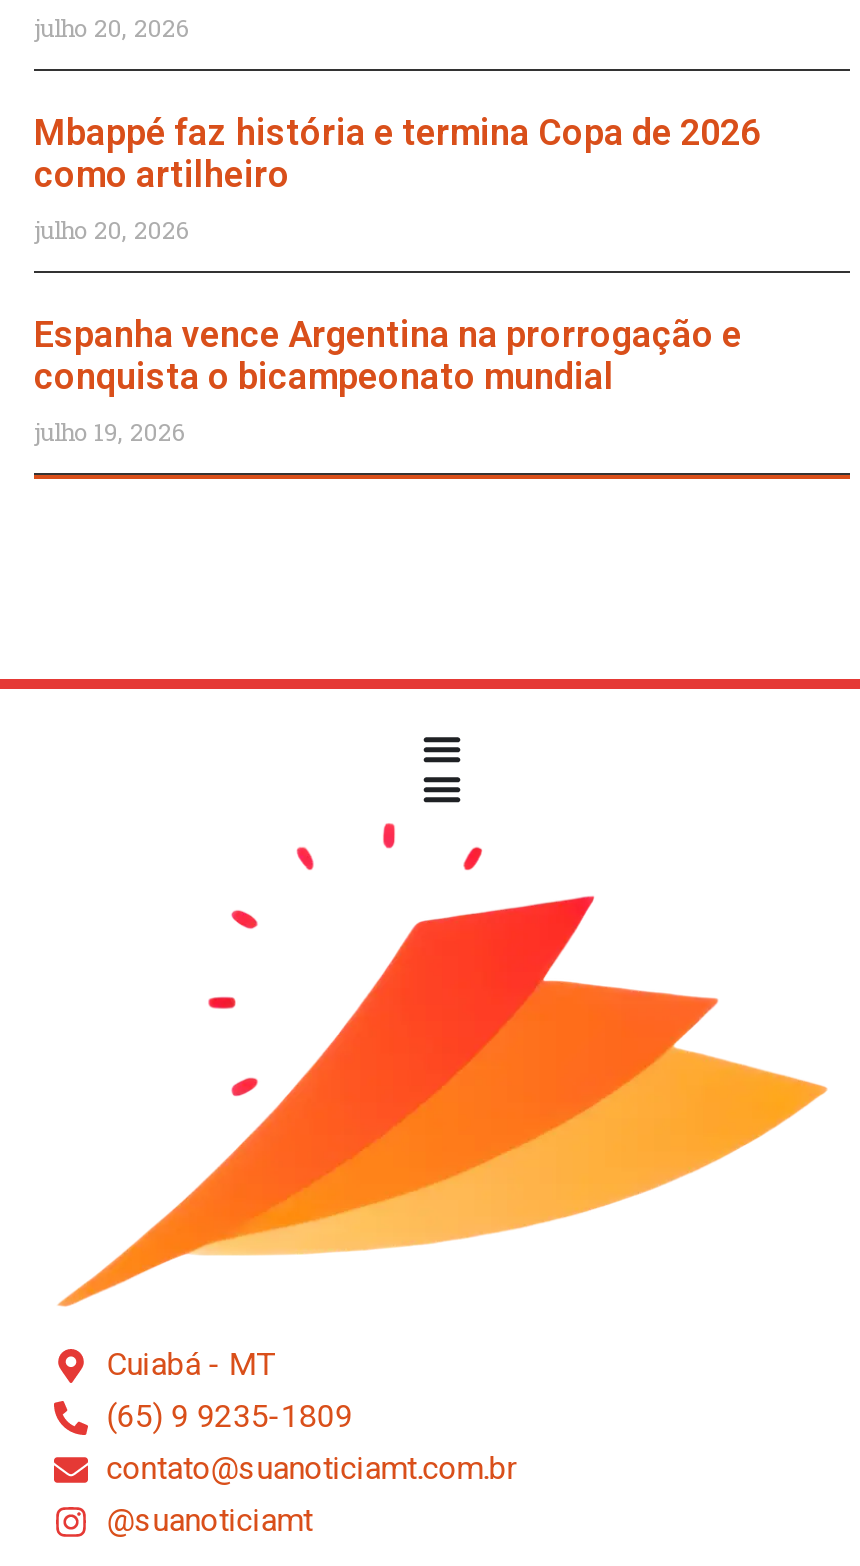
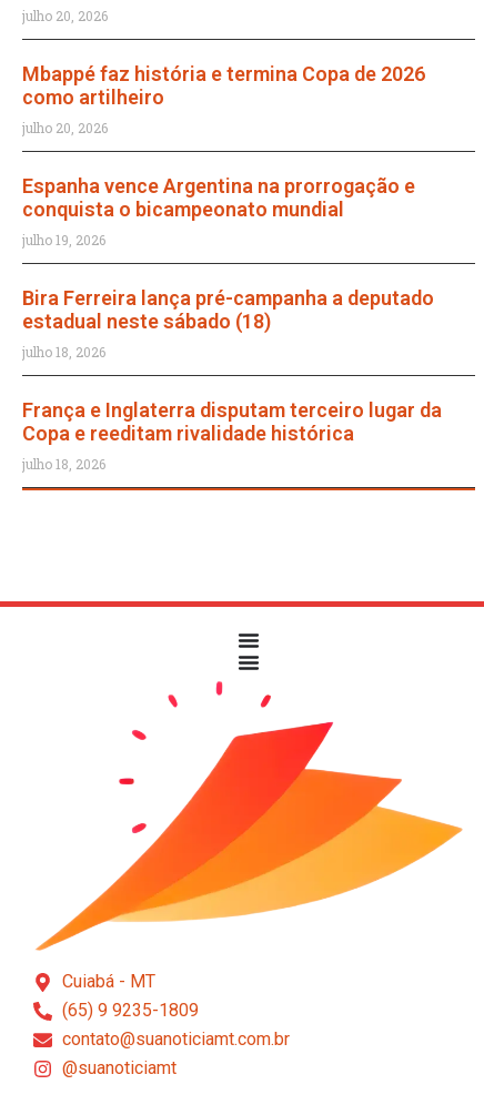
none -> [22,286,442,472] Bira Ferreira lança pré-campanha a deputado | estadual neste sábado (18) | julho 18, 2026 | França e Inglaterra disputam terceiro lugar da | Copa e reeditam rivalidade histórica | julho 18, 2026

